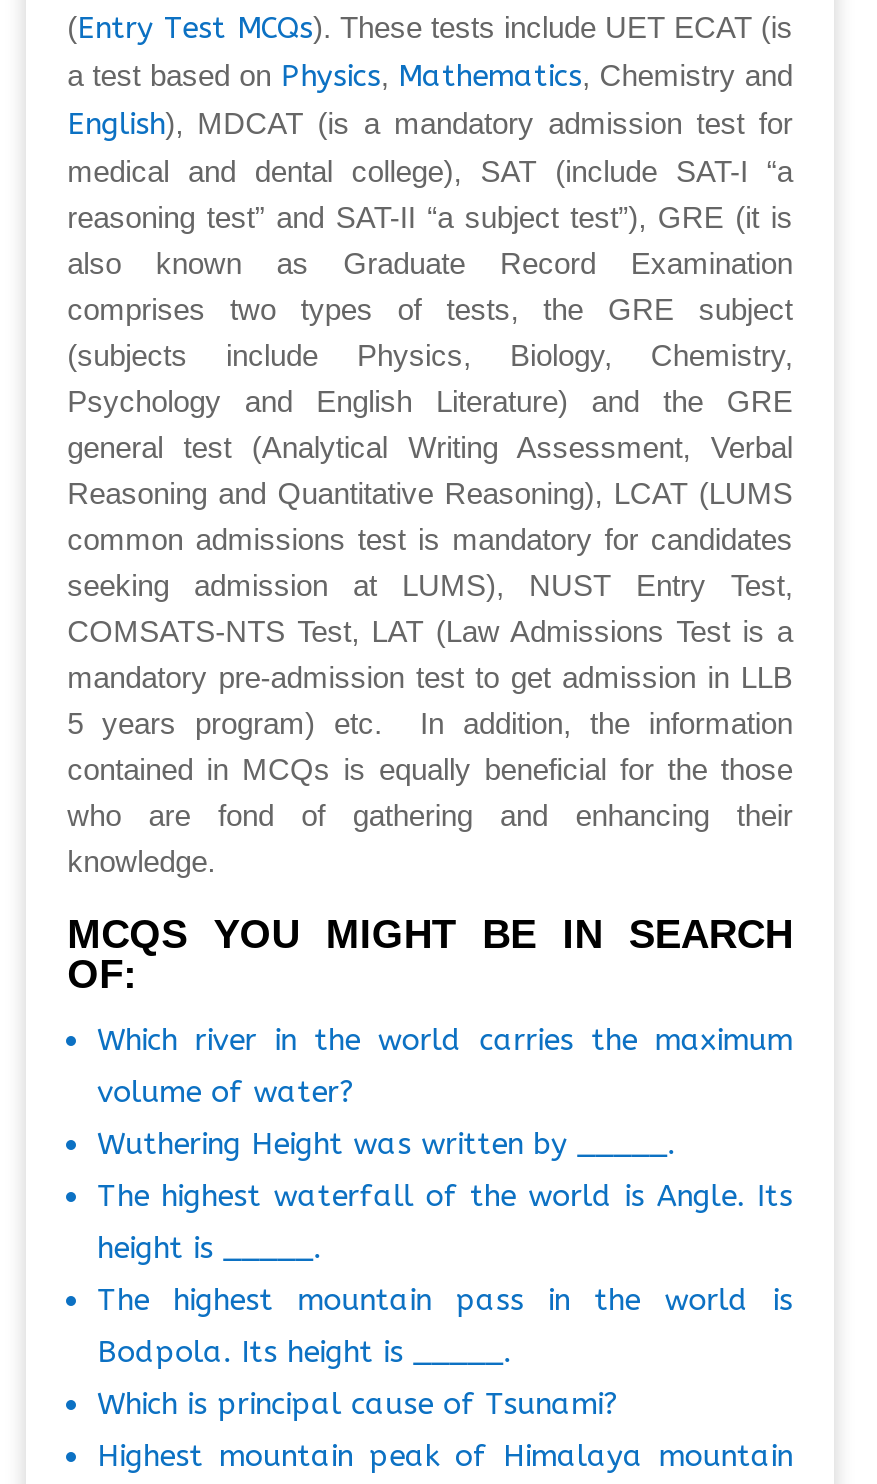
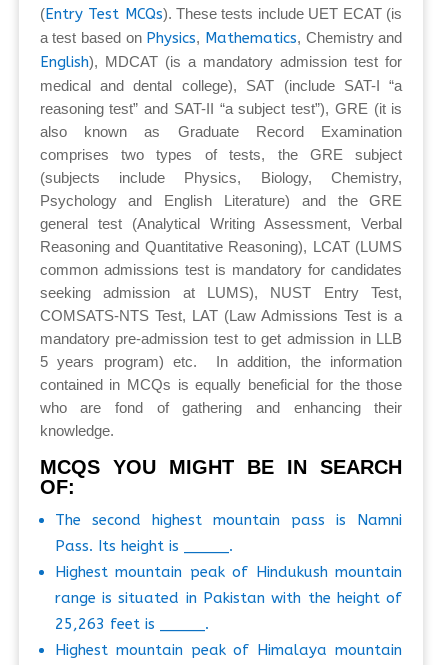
[97,1021,793,1421] Which river in the world carries the maximum | volume of water? | Wuthering Height was written by _____. | The highest waterfall of the world is Angle. Its | height is _____. | The highest mountain pass in the world is | Bodpola. Its height is _____. | Which is principal cause of Tsunami? -> [55,510,402,632] The second highest mountain pass is Namni | Pass. Its height is _____. | Highest mountain peak of Hindukush mountain | range is situated in Pakistan with the height of | 25,263 feet is _____.

